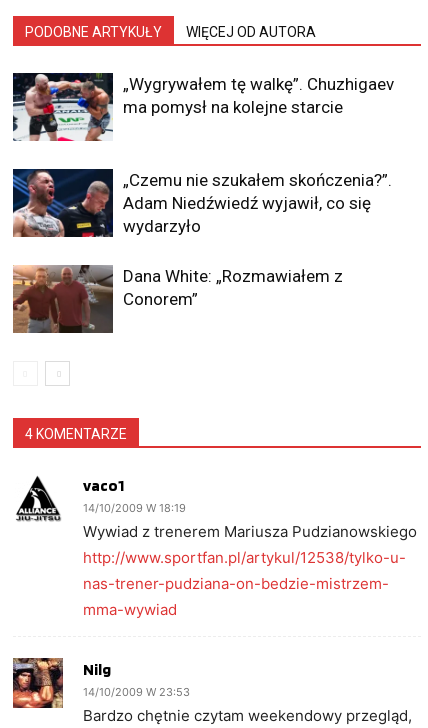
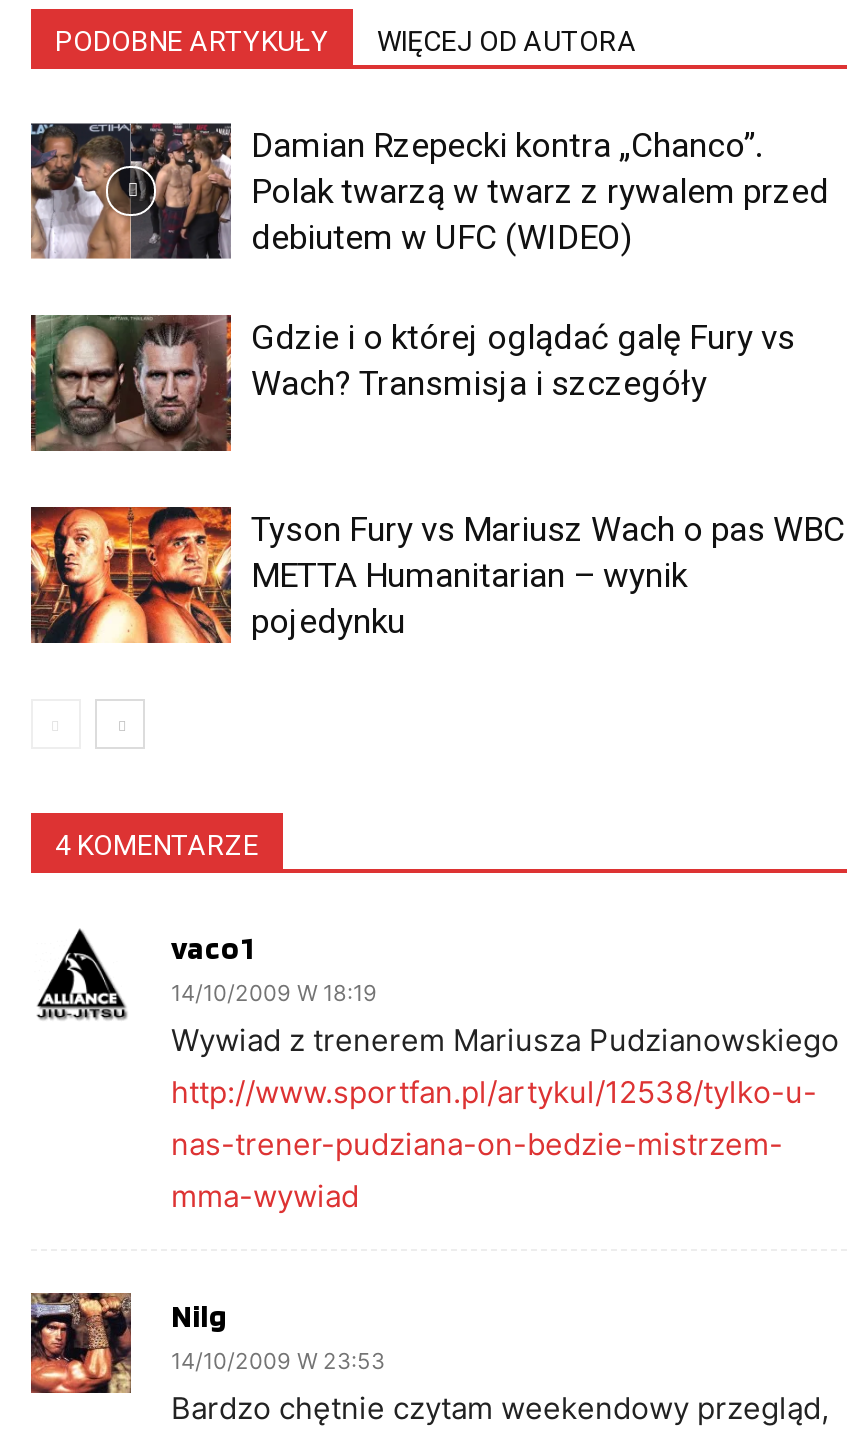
[12,72,394,142] [image] | „Wygrywałem tę walkę”. Chuzhigaev | ma pomysł na kolejne starcie -> [29,121,829,261] [image] | Damian Rzepecki kontra „Chanco”. | Polak twarzą w twarz z rywalem przed | debiutem w UFC (WIDEO)
[12,168,392,238] [image] | „Czemu nie szukałem skończenia?”. | Adam Niedźwiedź wyjawił, co się | wydarzyło -> [29,313,795,453] [image] | Gdzie i o której oglądać galę Fury vs | Wach? Transmisja i szczegóły
[13,264,343,334] [image] | Dana White: „Rozmawiałem z | Conorem” -> [29,505,845,645] [image] | Tyson Fury vs Mariusz Wach o pas WBC | METTA Humanitarian – wynik | pojedynku

